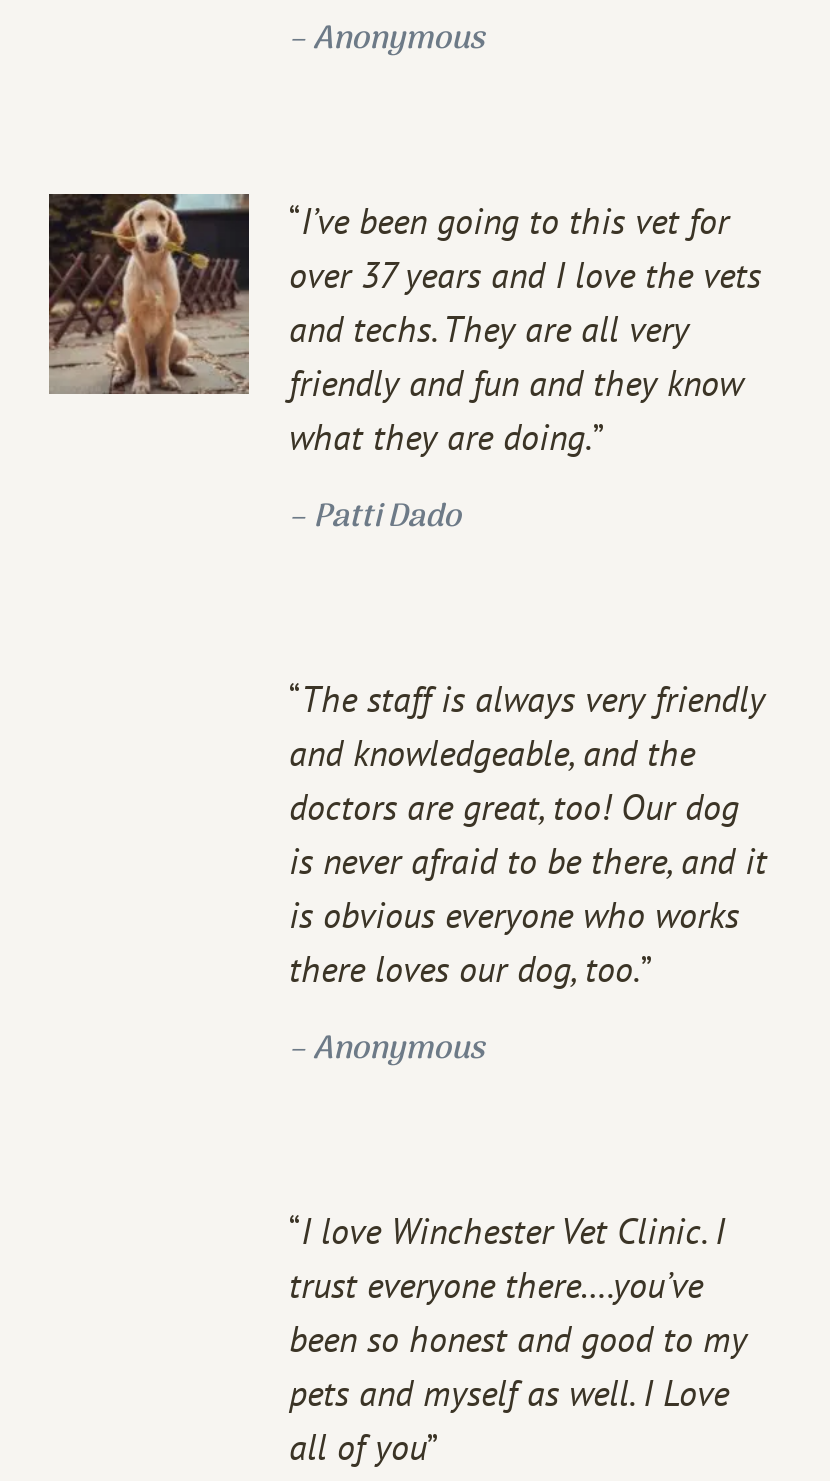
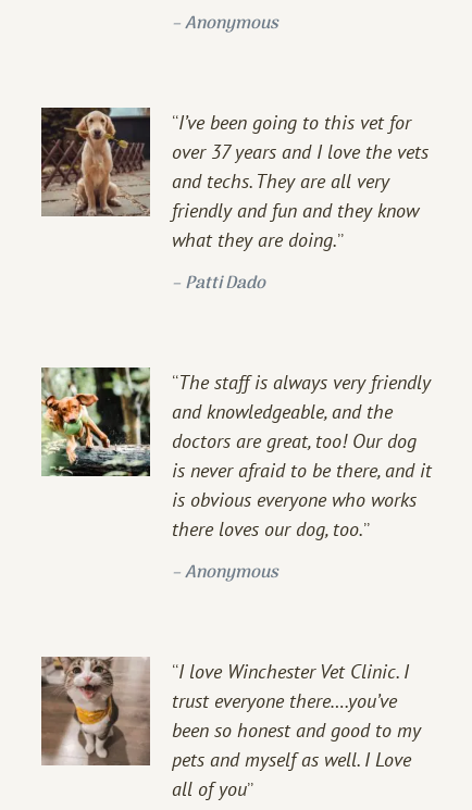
none -> [40,366,151,477] [image]
none -> [40,656,151,767] [image]

